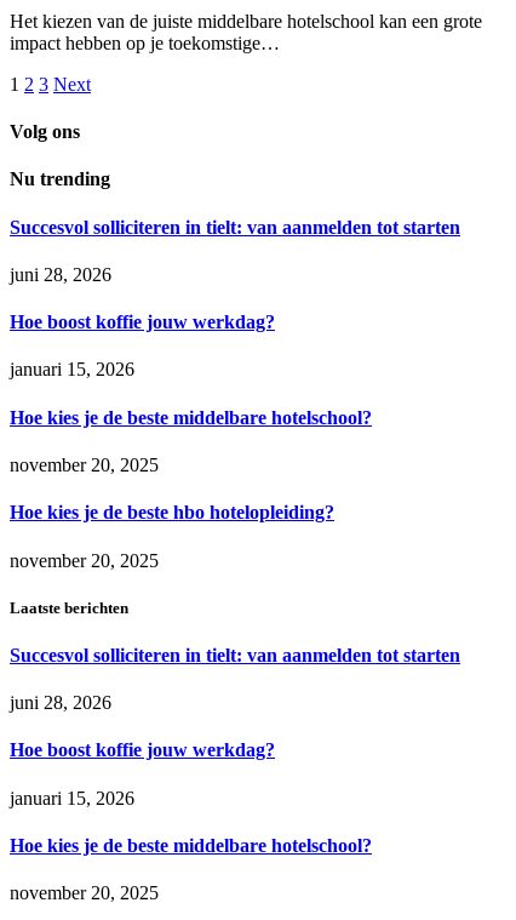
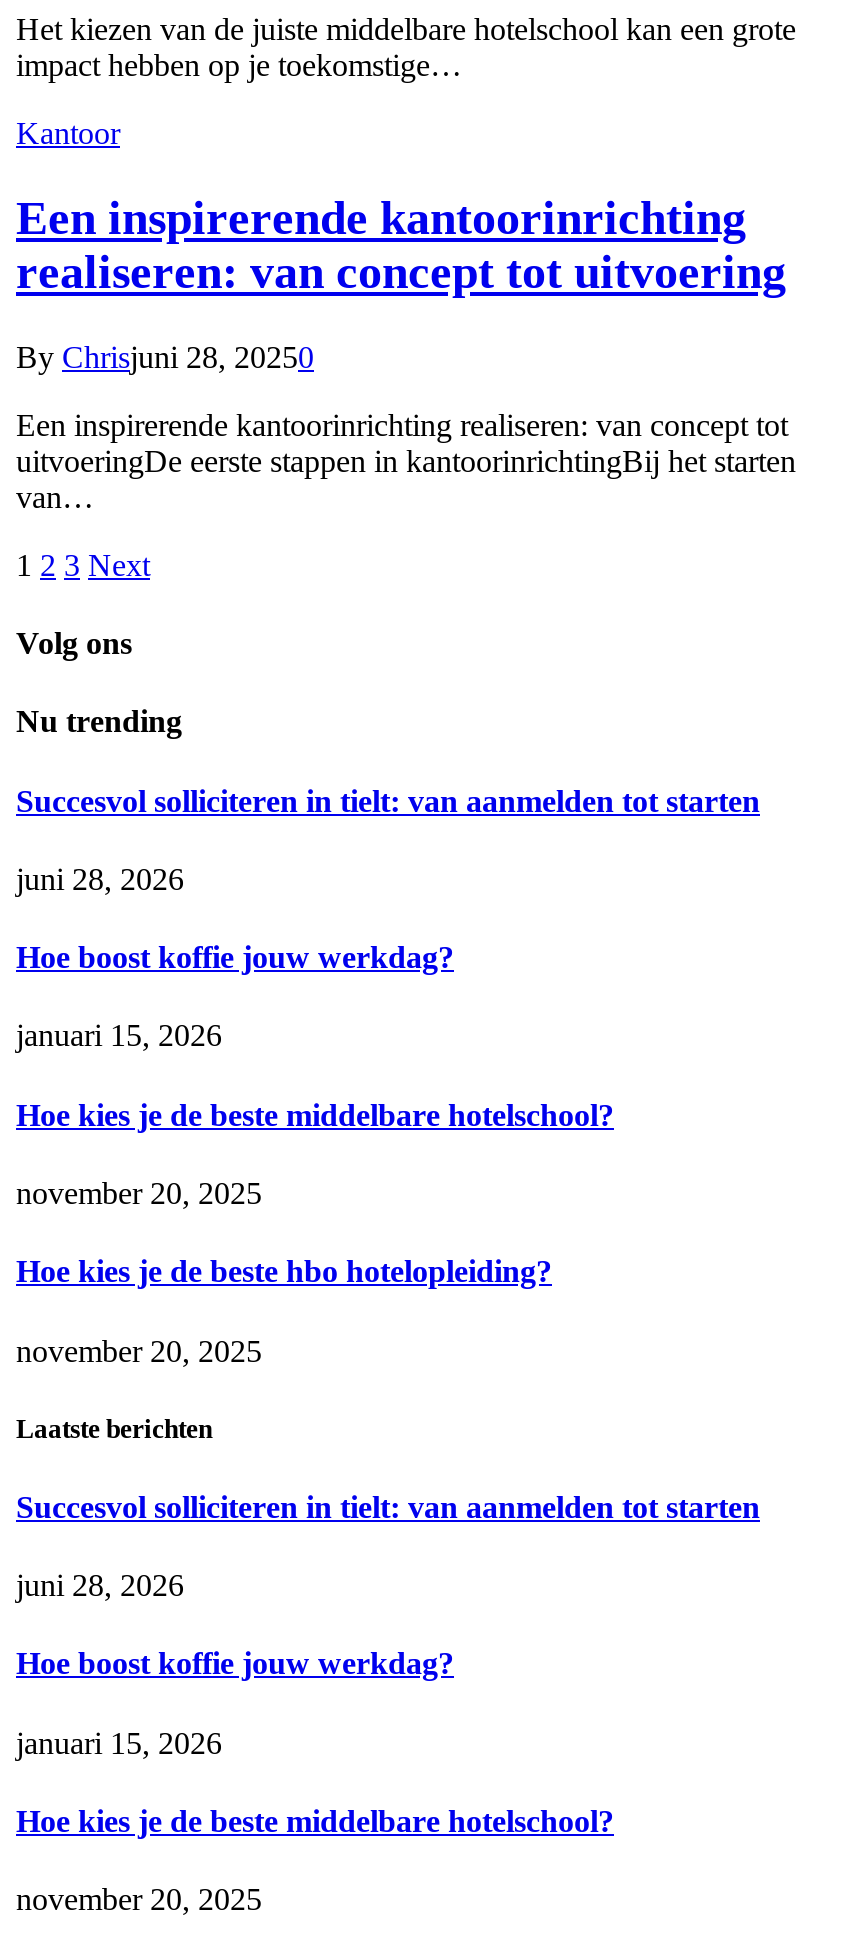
none -> [16,116,796,513] Kantoor | Een inspirerende kantoorinrichting | realiseren: van concept tot uitvoering | By Chrisjuni 28, 20250 | Een inspirerende kantoorinrichting realiseren: van concept tot | uitvoeringDe eerste stappen in kantoorinrichtingBij het starten | van…

